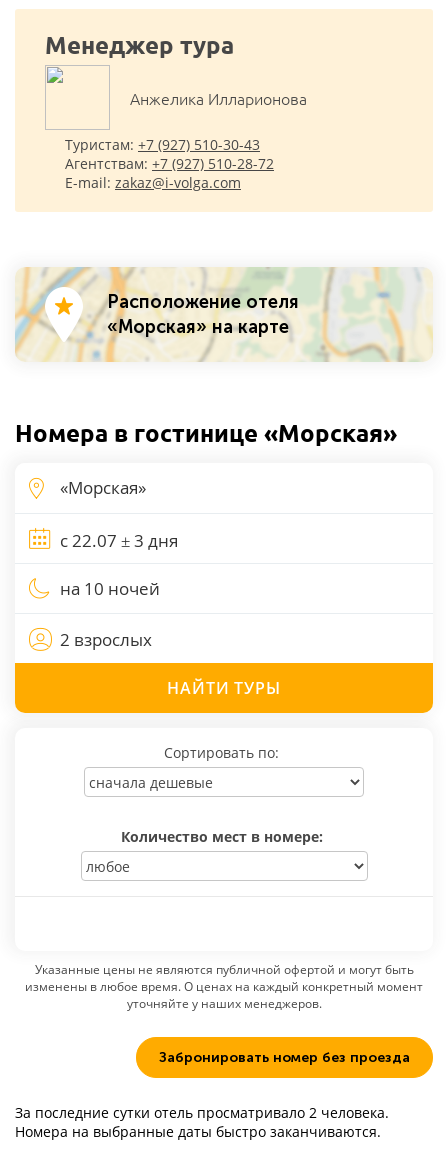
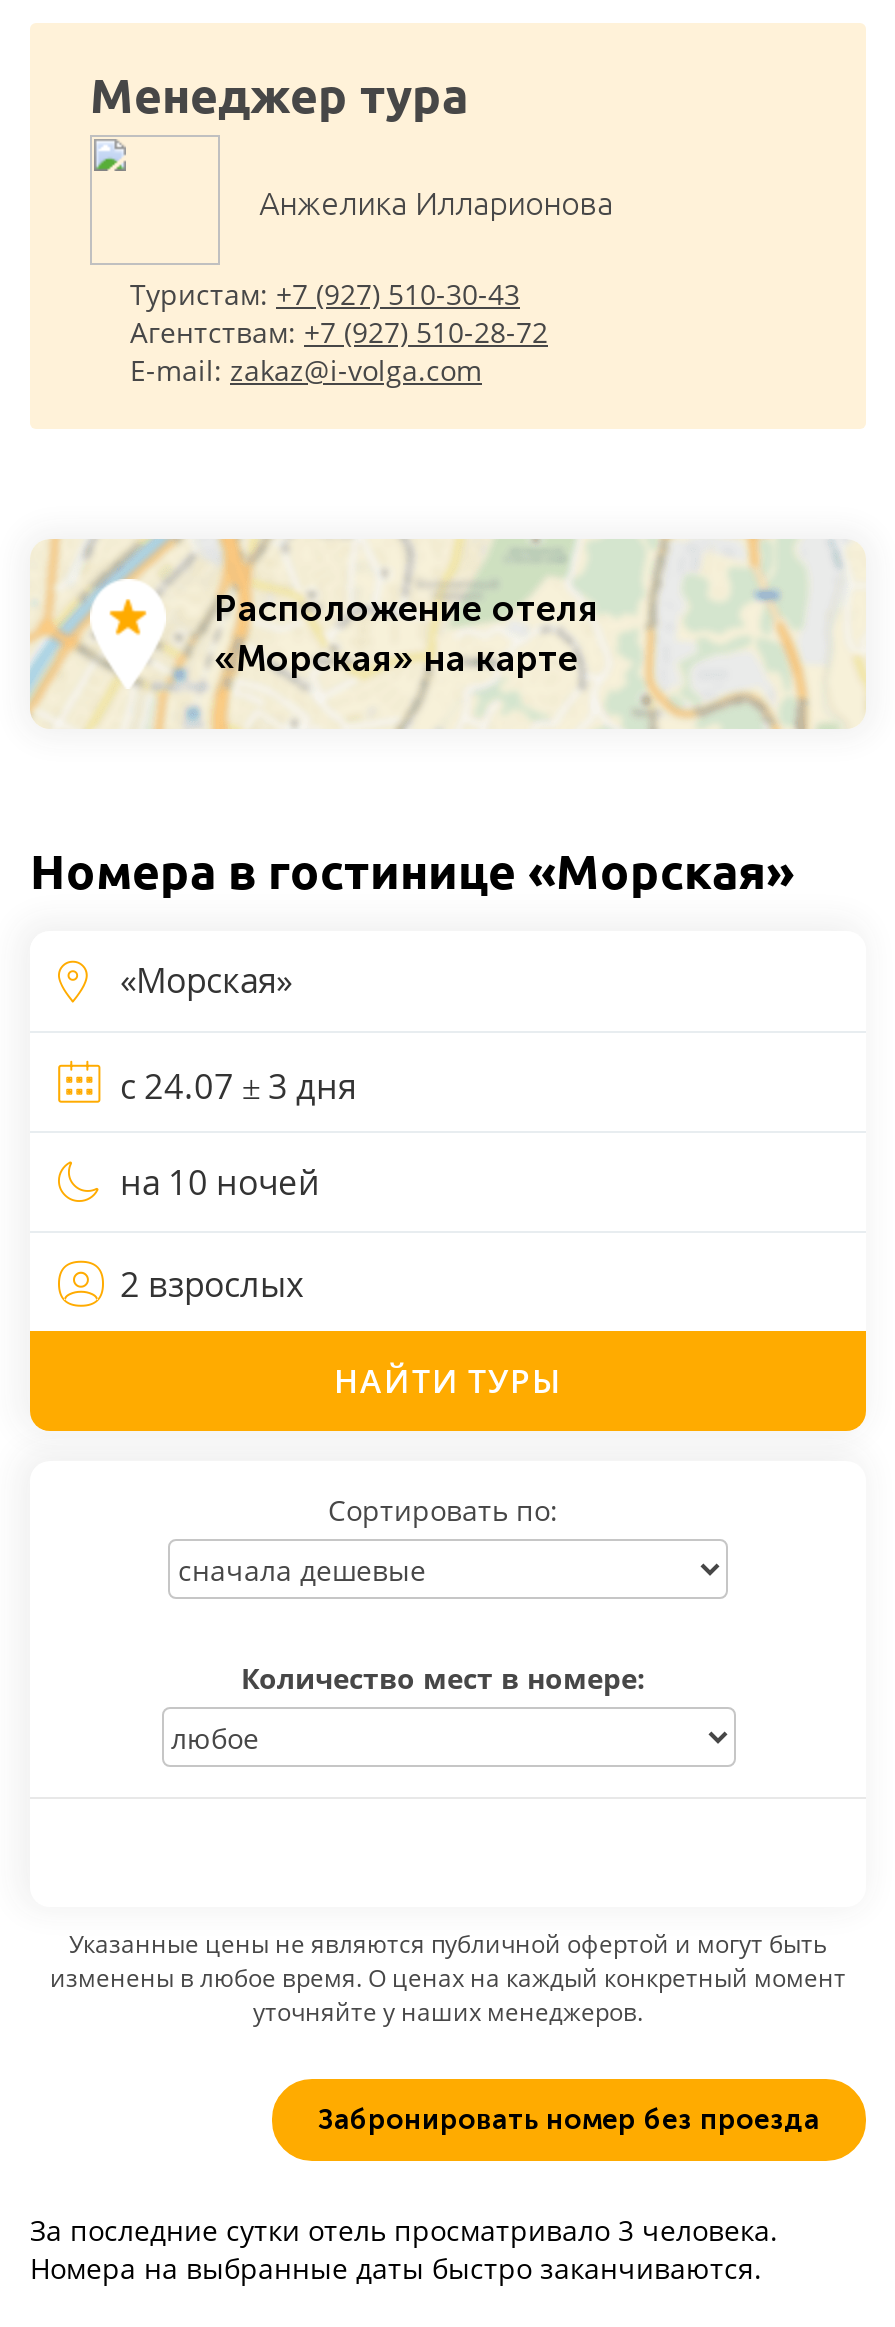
[15,1103,389,1122] За последние сутки отель просматривало 2 человека. -> [30,2211,778,2249] За последние сутки отель просматривало 3 человека.

